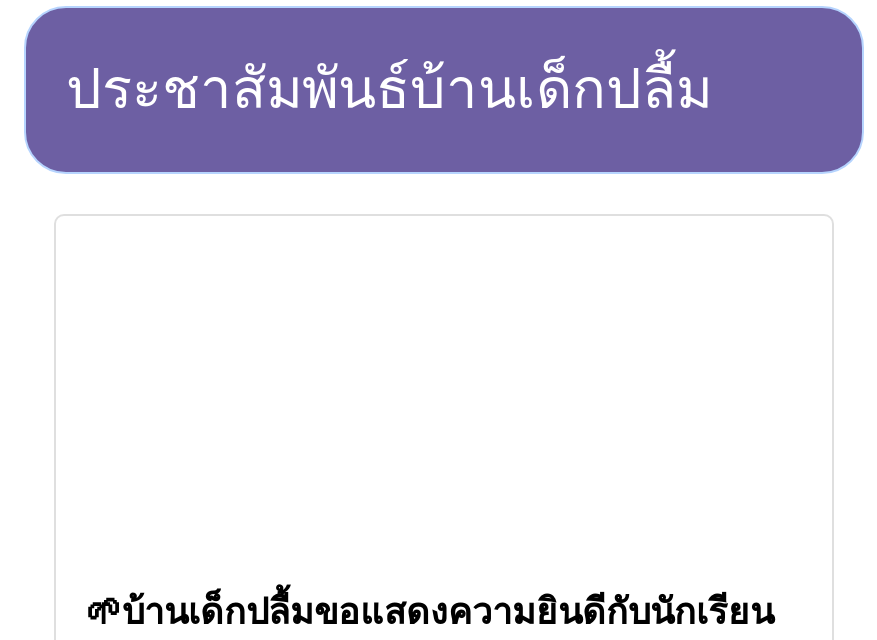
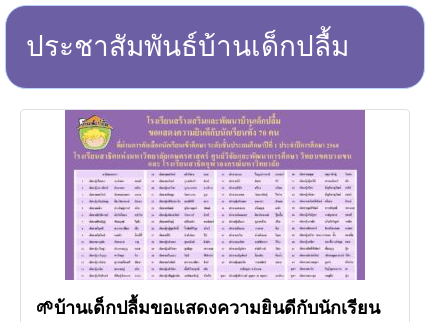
none -> [64,109,366,281] [image]

